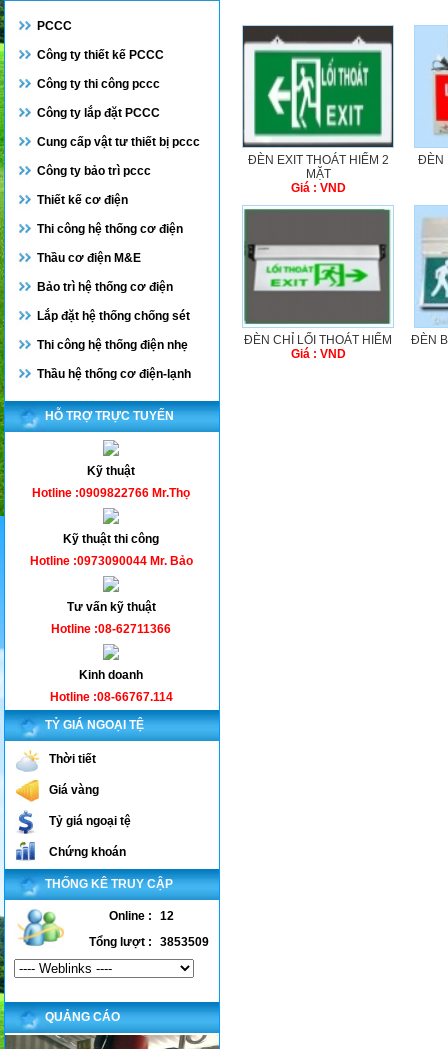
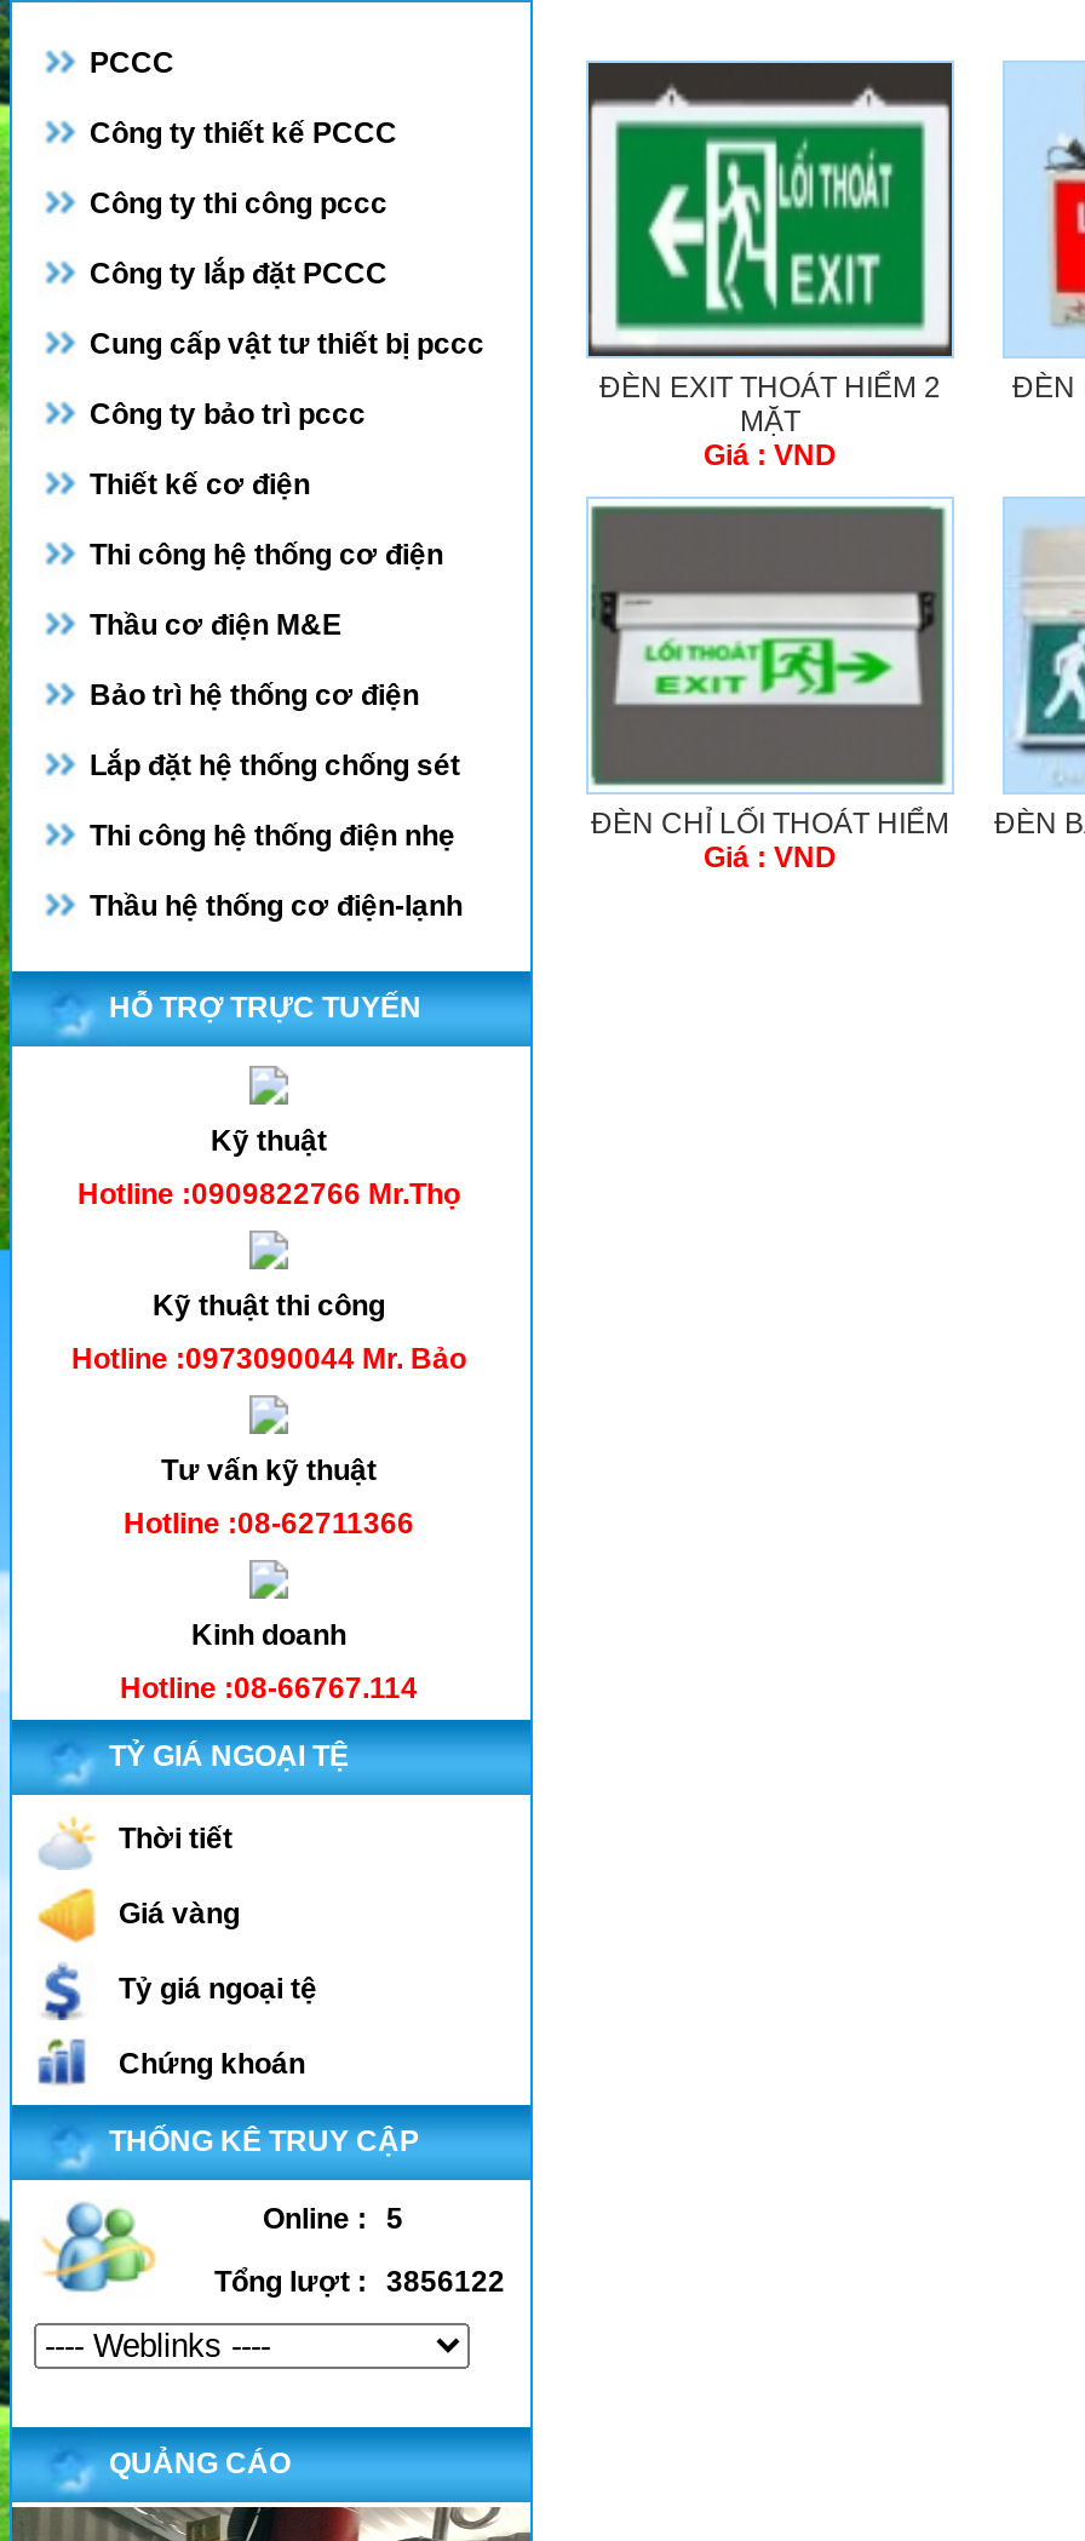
[108,909,173,923] Online : 12 -> [263,2202,403,2236] Online : 5
[88,935,208,949] Tổng lượt : 3853509 -> [214,2265,505,2299] Tổng lượt : 3856122

